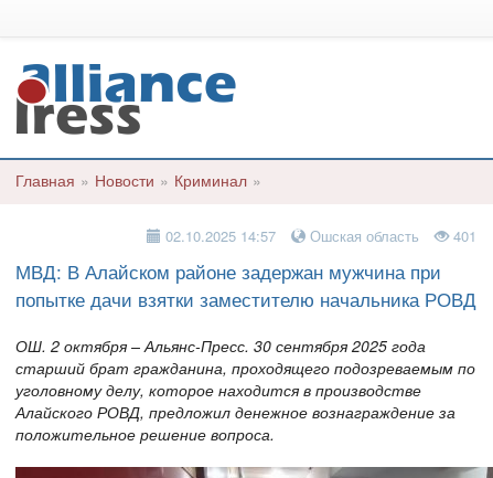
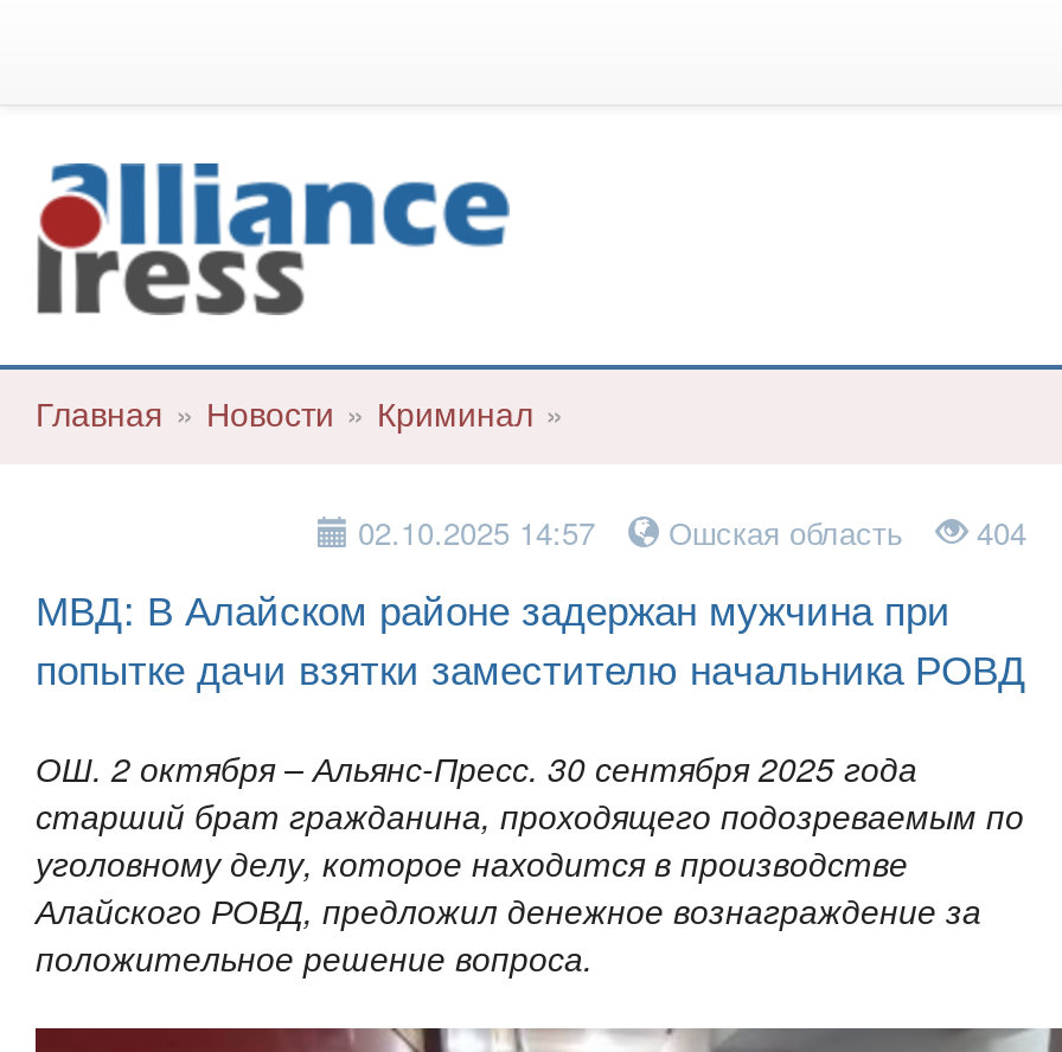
[161,225,476,246] 02.10.2025 14:57 Ошская область 401 -> [348,509,1026,554] 02.10.2025 14:57 Ошская область 404

